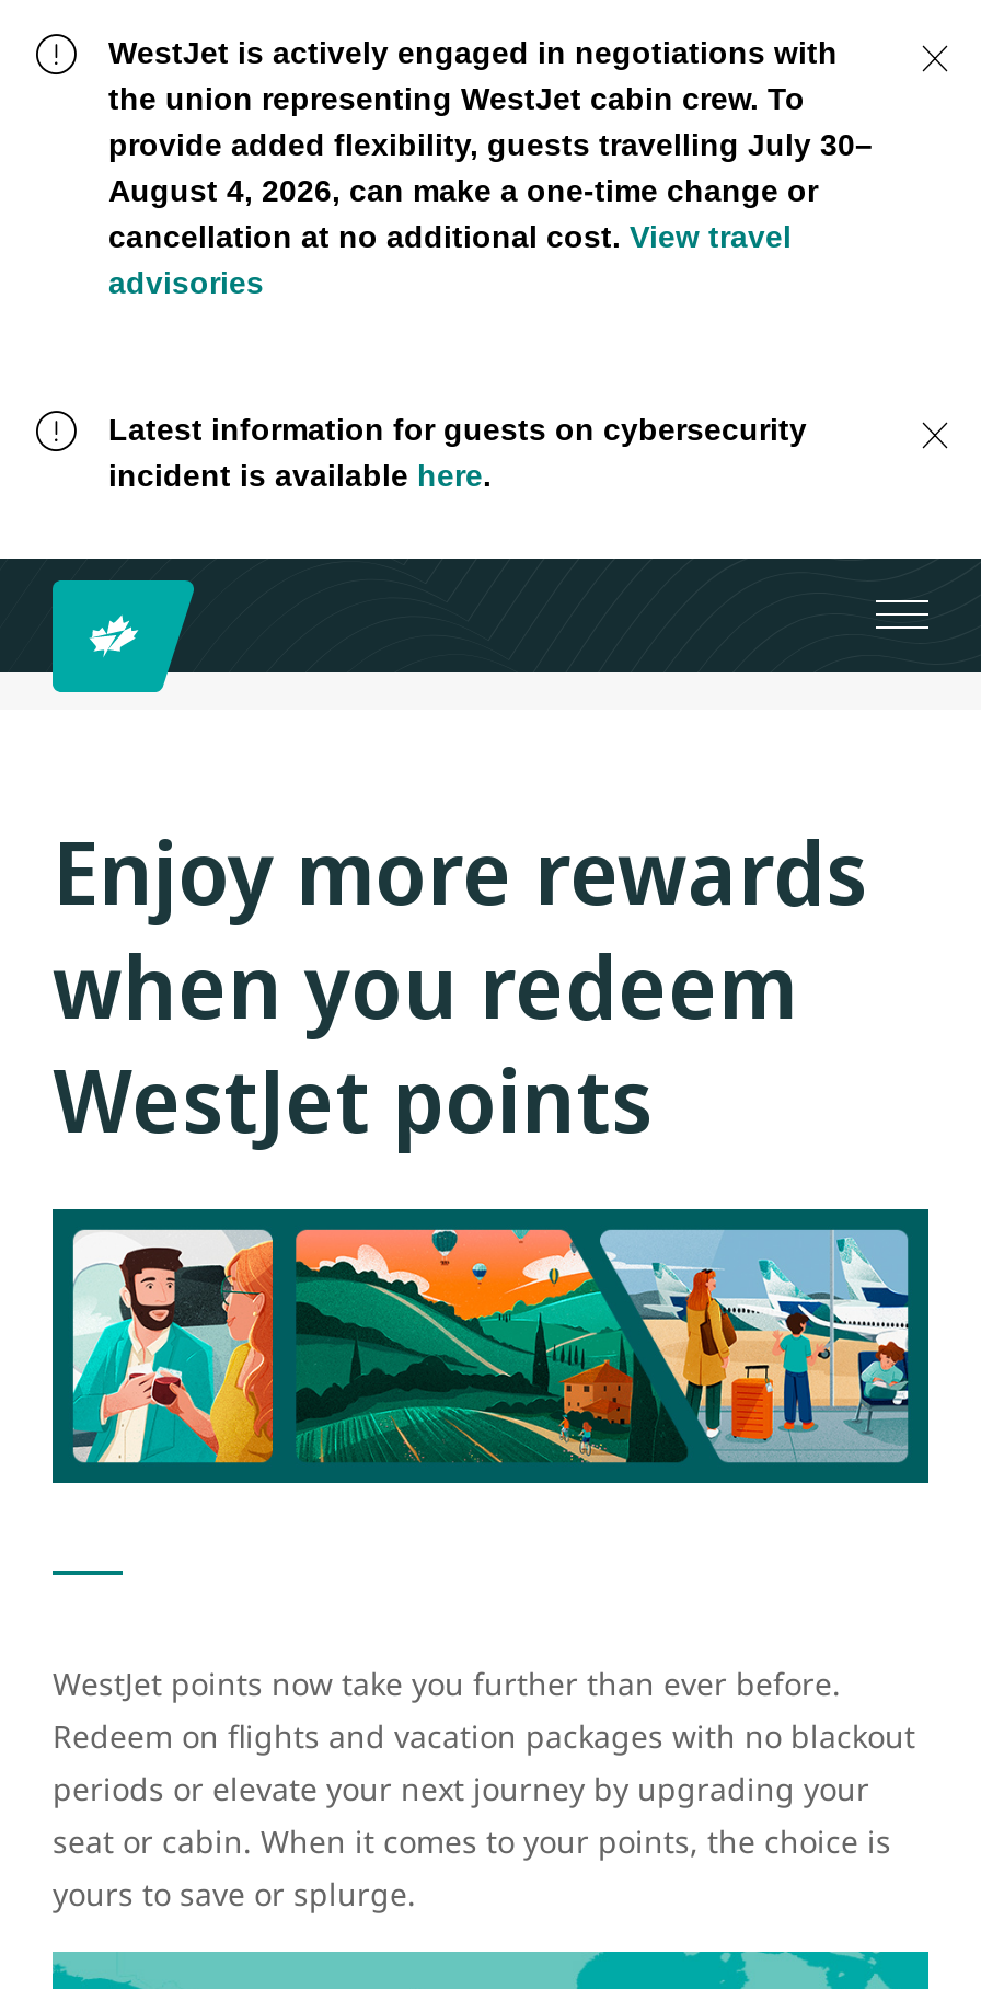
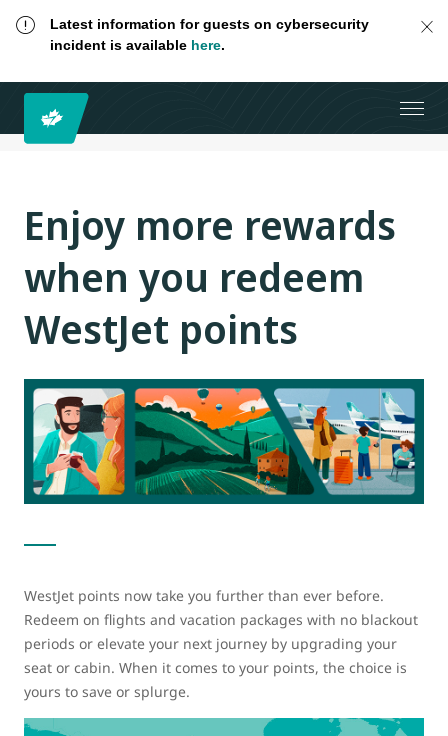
[108,35,873,300] WestJet is actively engaged in negotiations with | the union representing WestJet cabin crew. To | provide added flexibility, guests travelling July 30– | August 4, 2026, can make a one-time change or | cancellation at no additional cost. View travel | advisories -> none

